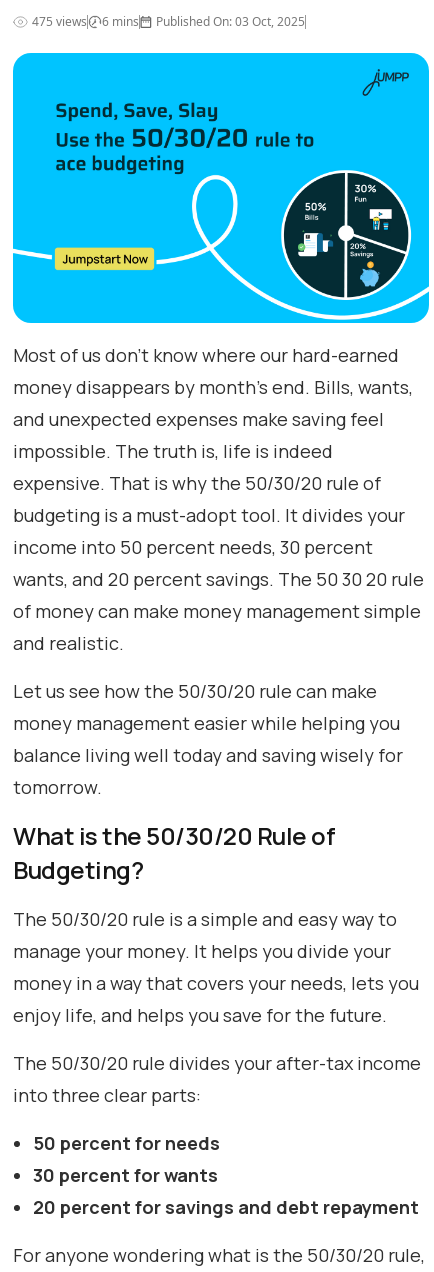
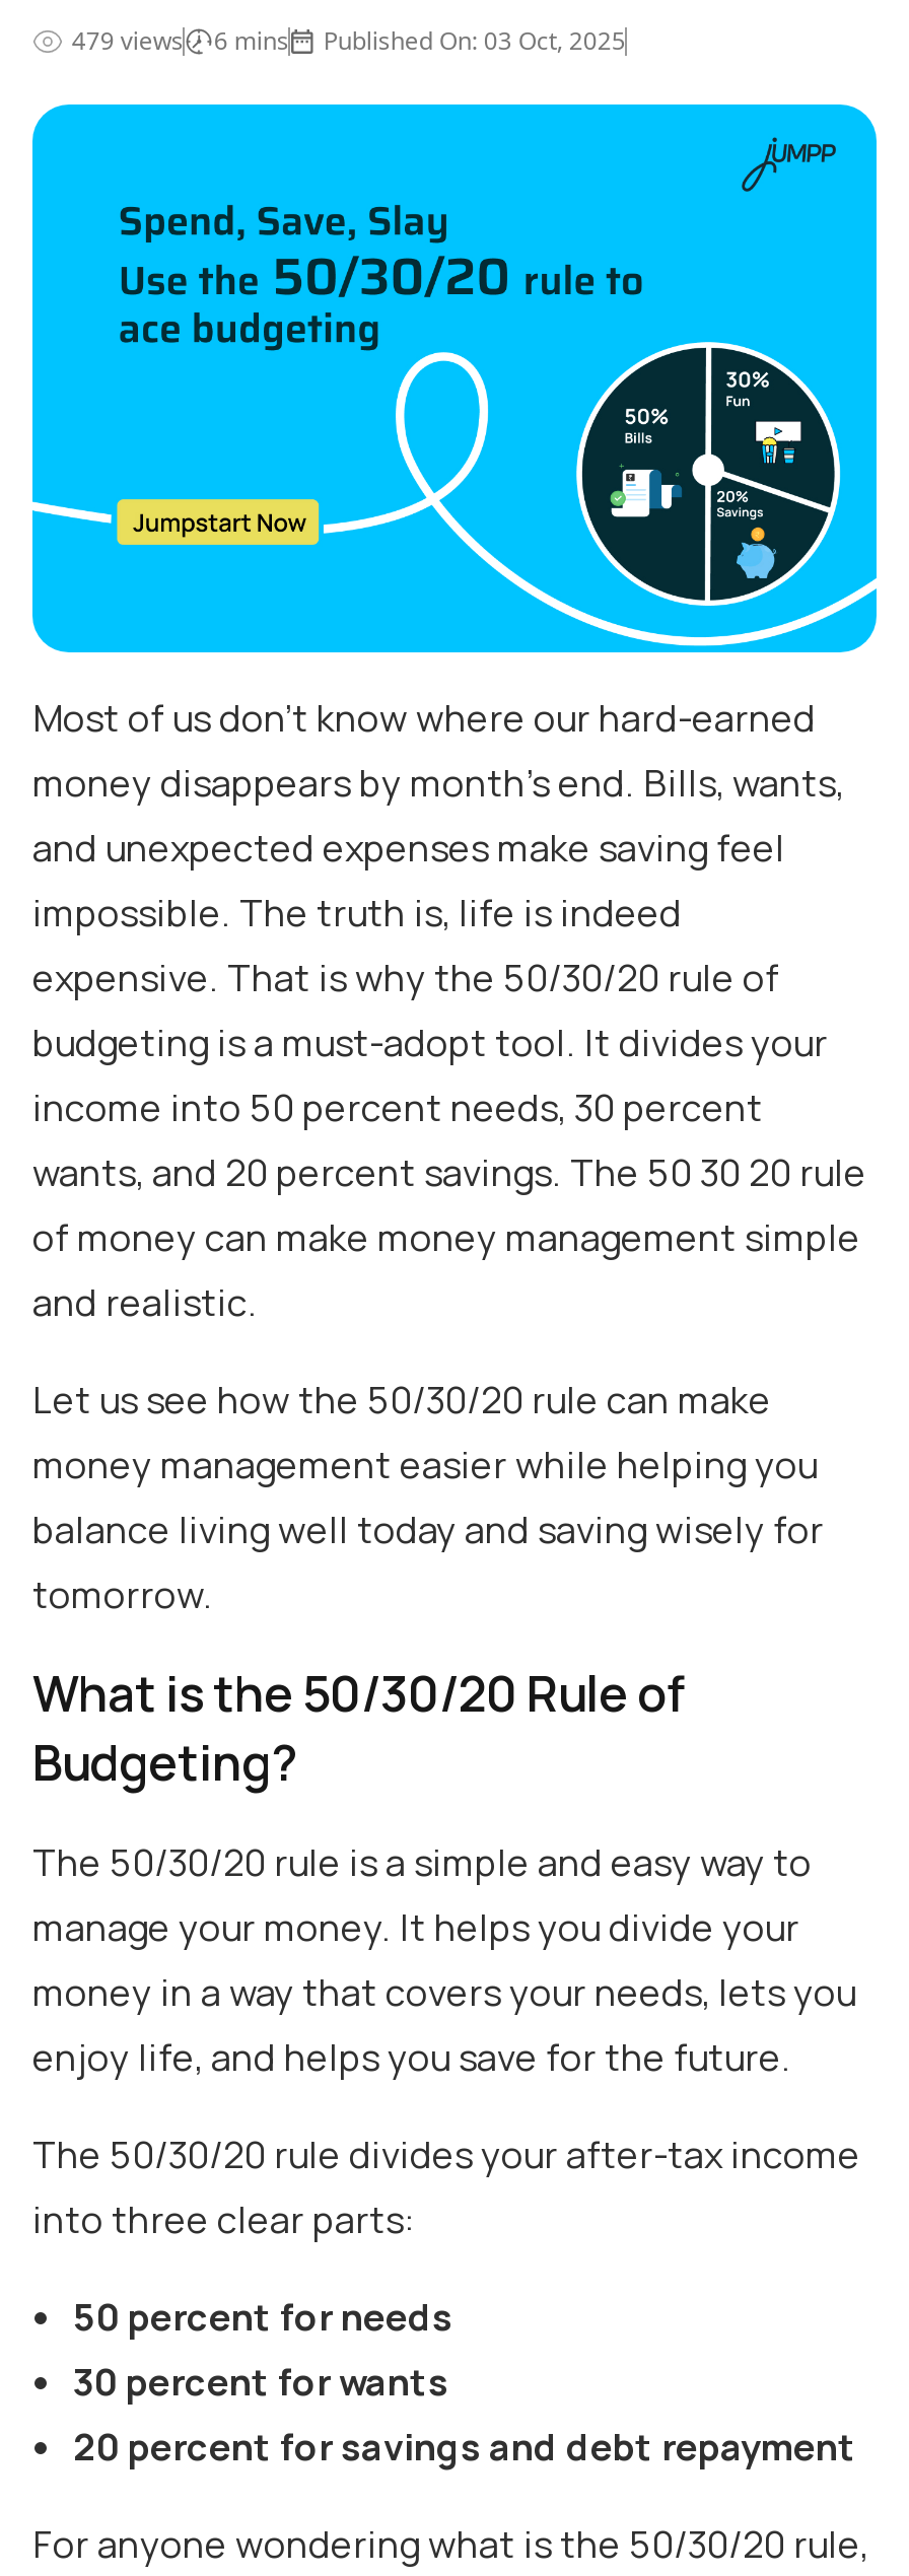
[32,13,305,30] 475 views 6 mins Published On: 03 Oct, 2025 -> [72,23,626,58] 479 views 6 mins Published On: 03 Oct, 2025

